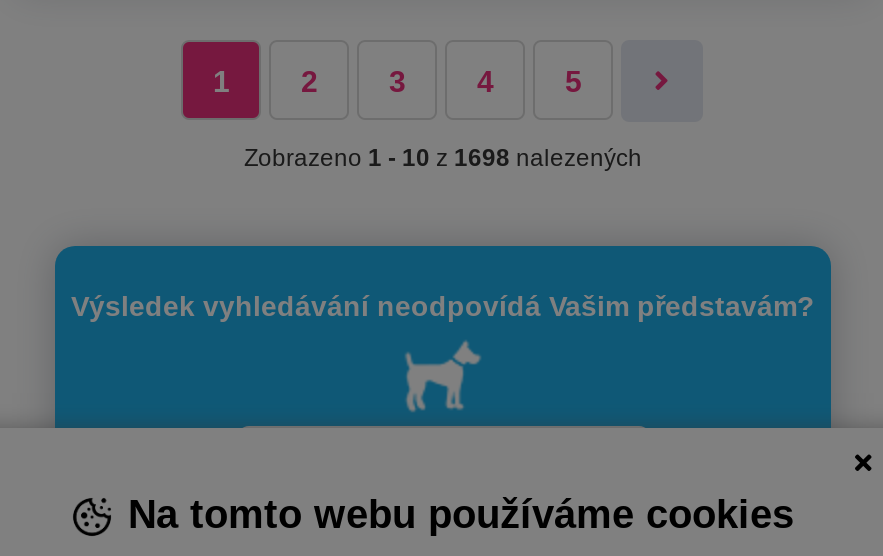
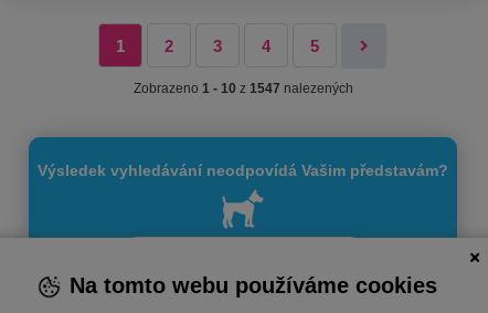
[244,144,642,172] Zobrazeno 1 - 10 z 1698 nalezených -> [133,81,353,96] Zobrazeno 1 - 10 z 1547 nalezených

